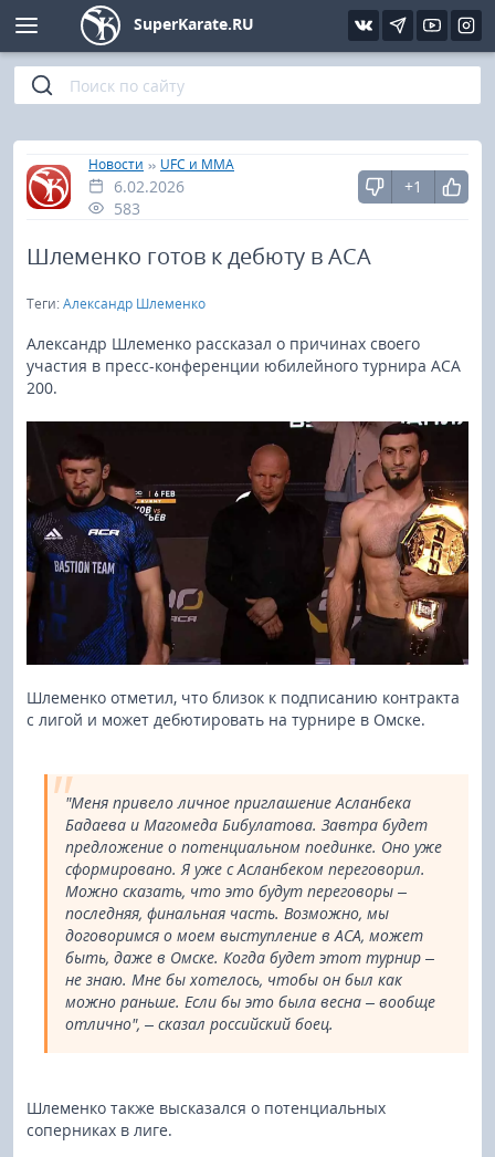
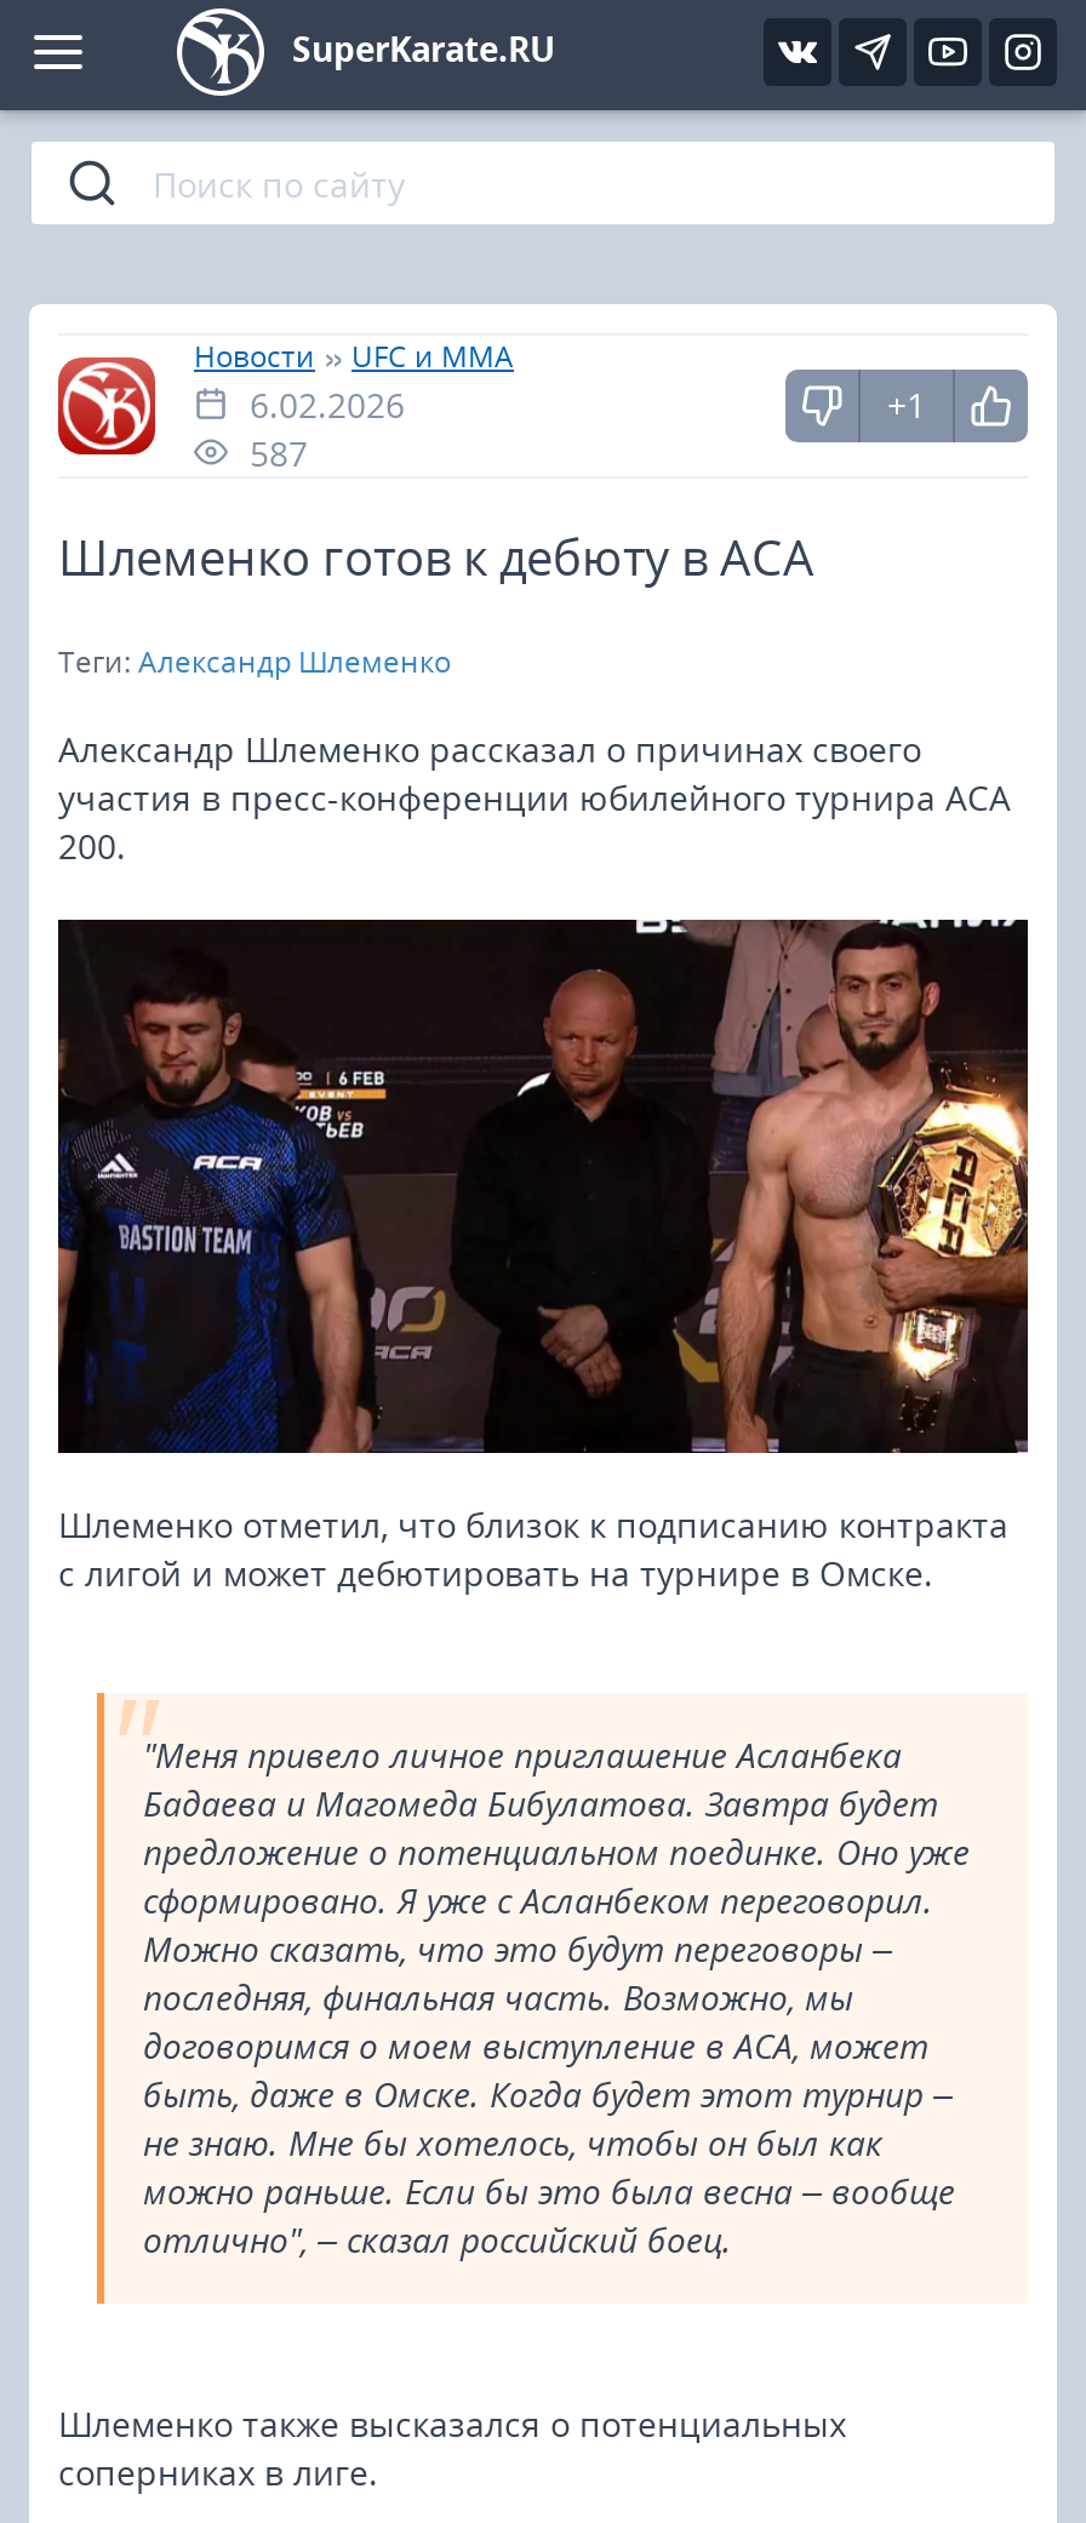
[109,198,140,219] 583 -> [240,430,308,476] 587

